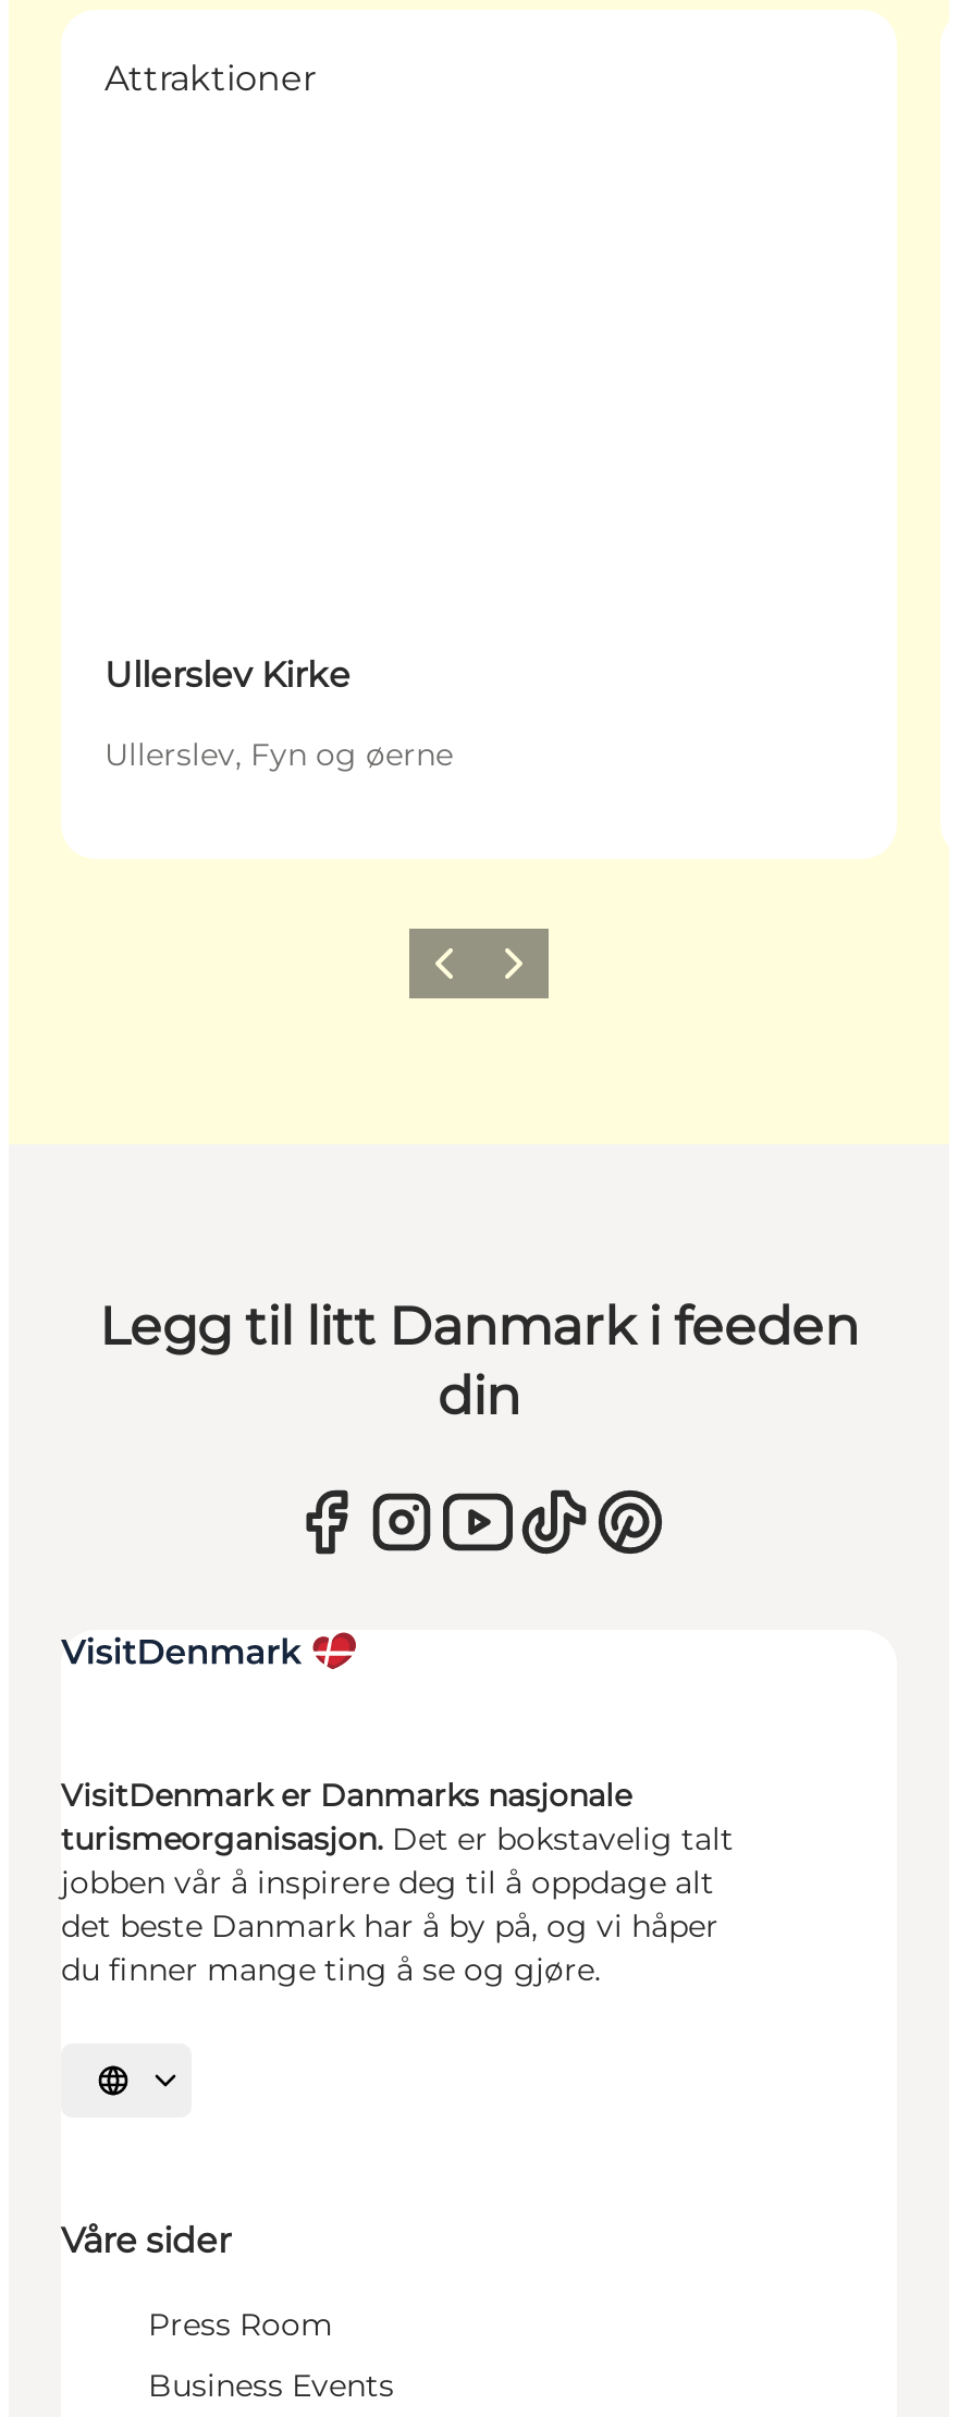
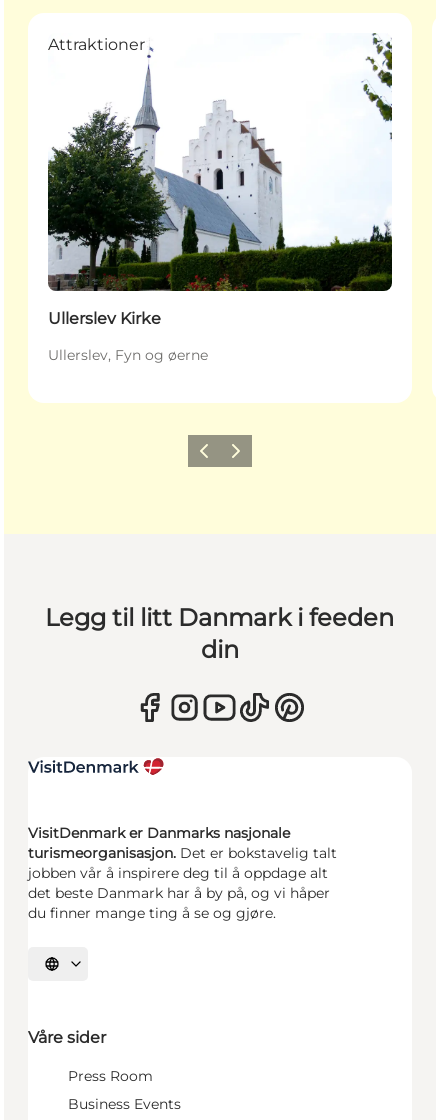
none -> [47,32,393,292] [image]

